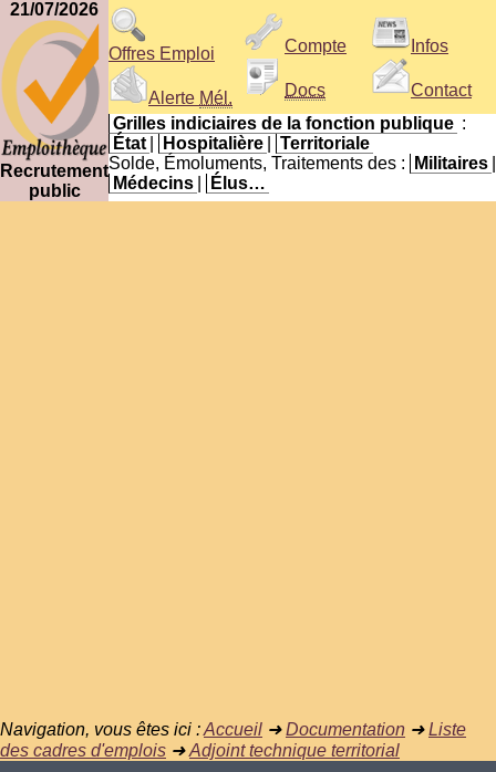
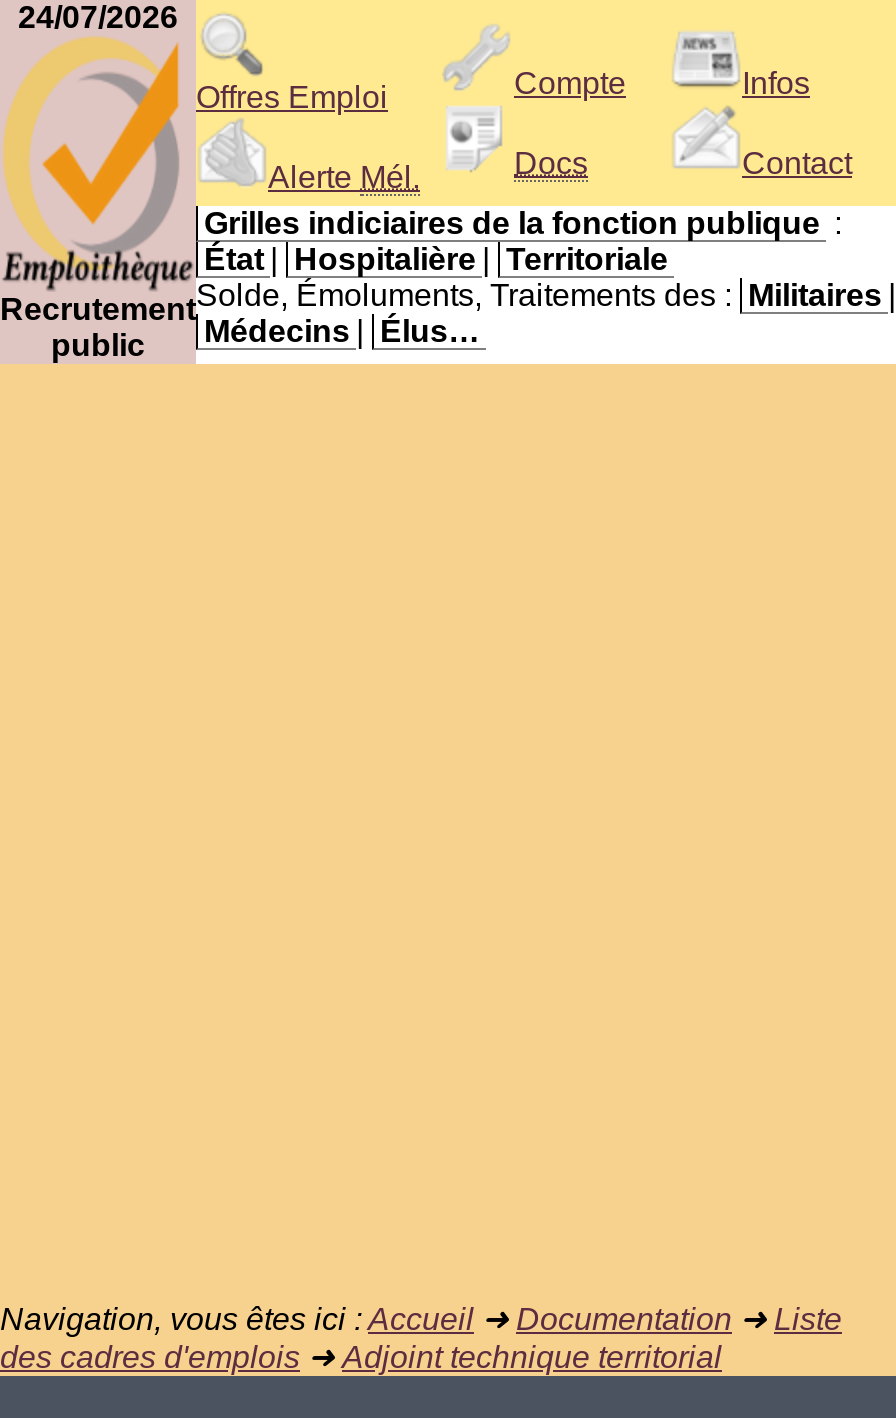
[10,0,99,19] 21/07/2026 -> [18,0,178,34] 24/07/2026

